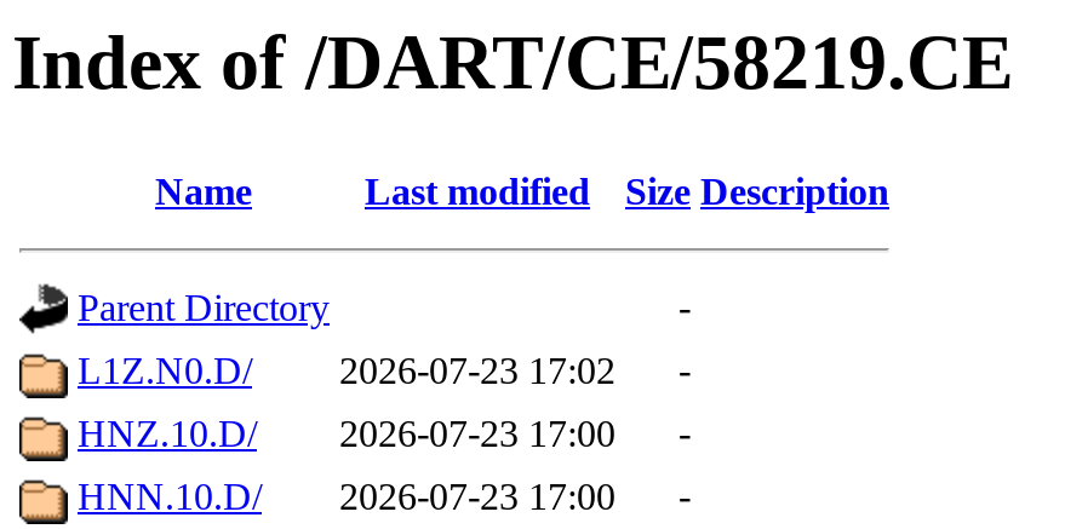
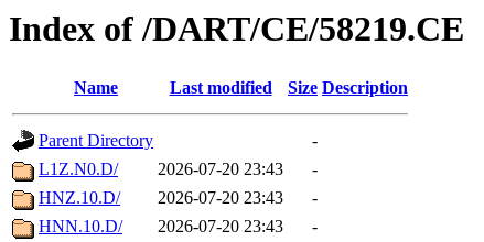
[339,351,615,392] 2026-07-23 17:02 -> [158,160,283,179] 2026-07-20 23:43
[339,414,615,455] 2026-07-23 17:00 -> [158,189,283,207] 2026-07-20 23:43
[339,477,615,518] 2026-07-23 17:00 -> [158,217,283,236] 2026-07-20 23:43

